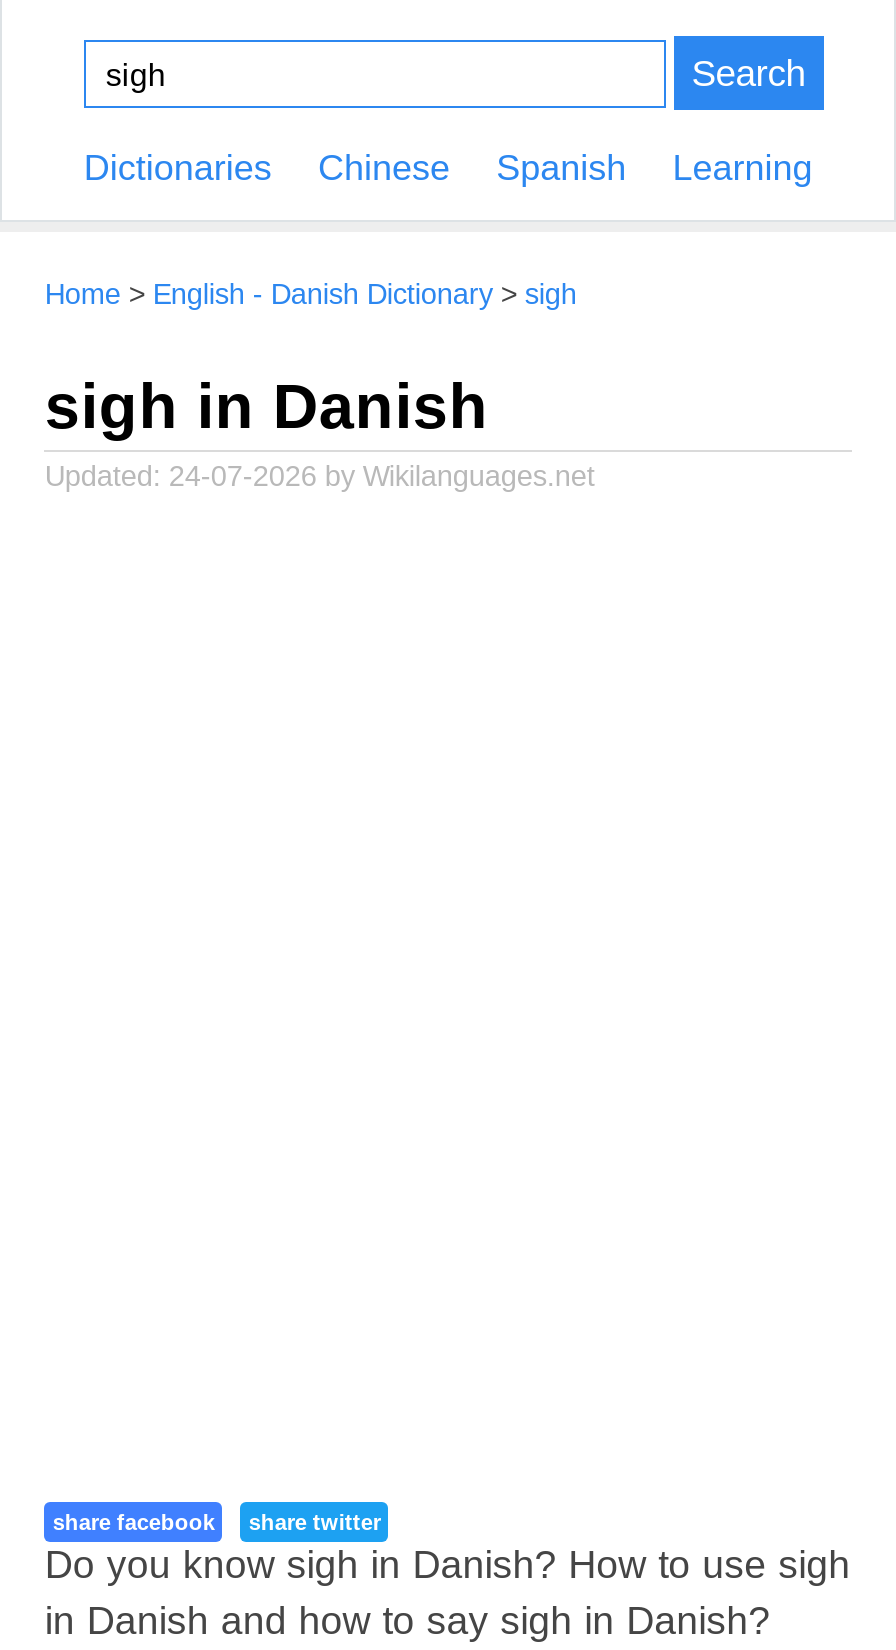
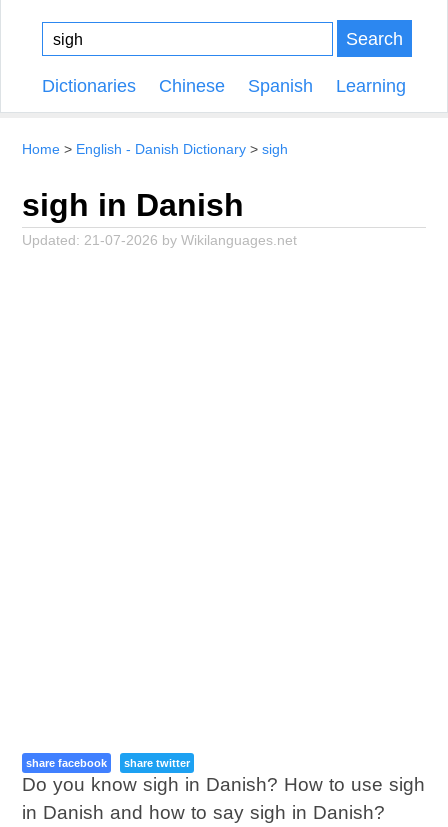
[45,460,595,492] Updated: 24-07-2026 by Wikilanguages.net -> [22,232,297,248] Updated: 21-07-2026 by Wikilanguages.net

